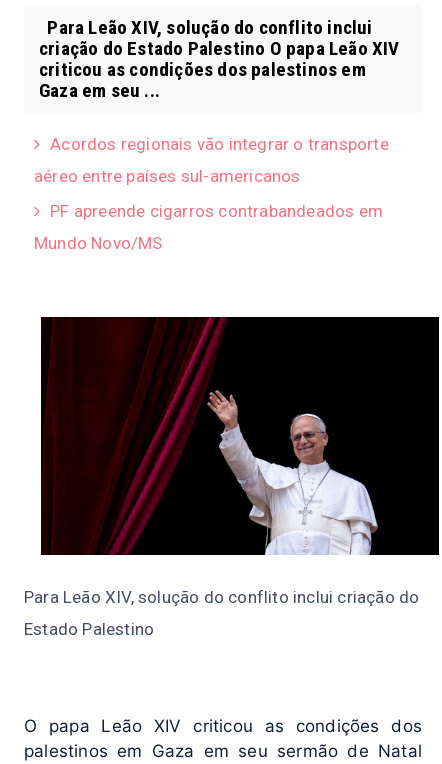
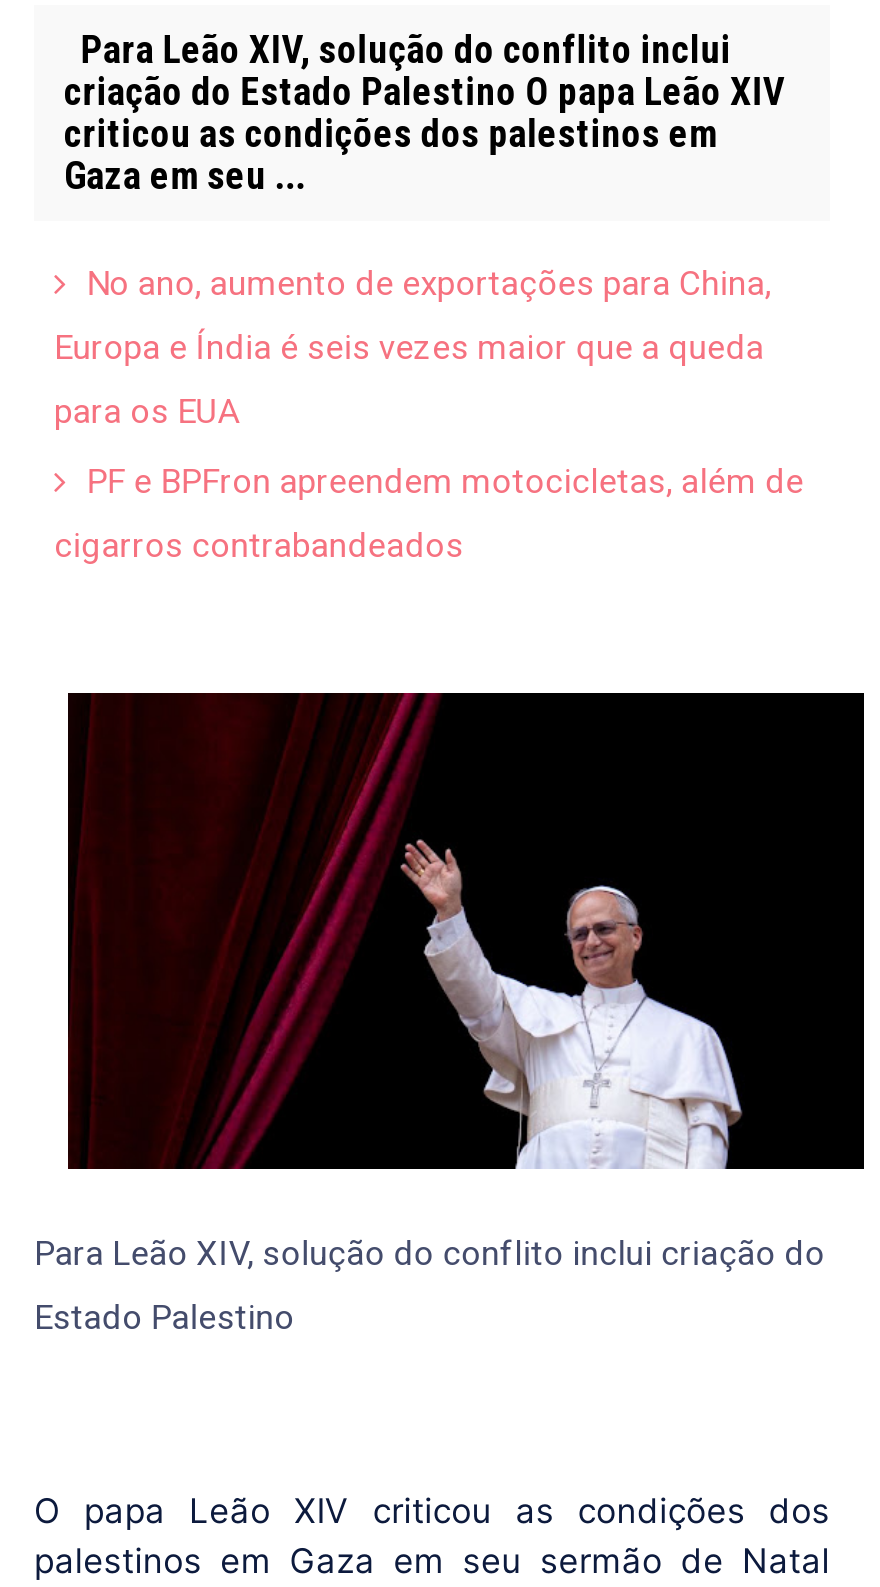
[34,134,389,253] Acordos regionais vão integrar o transporte | aéreo entre países sul-americanos | PF apreende cigarros contrabandeados em | Mundo Novo/MS -> [54,263,804,565] No ano, aumento de exportações para China, | Europa e Índia é seis vezes maior que a queda | para os EUA | PF e BPFron apreendem motocicletas, além de | cigarros contrabandeados

